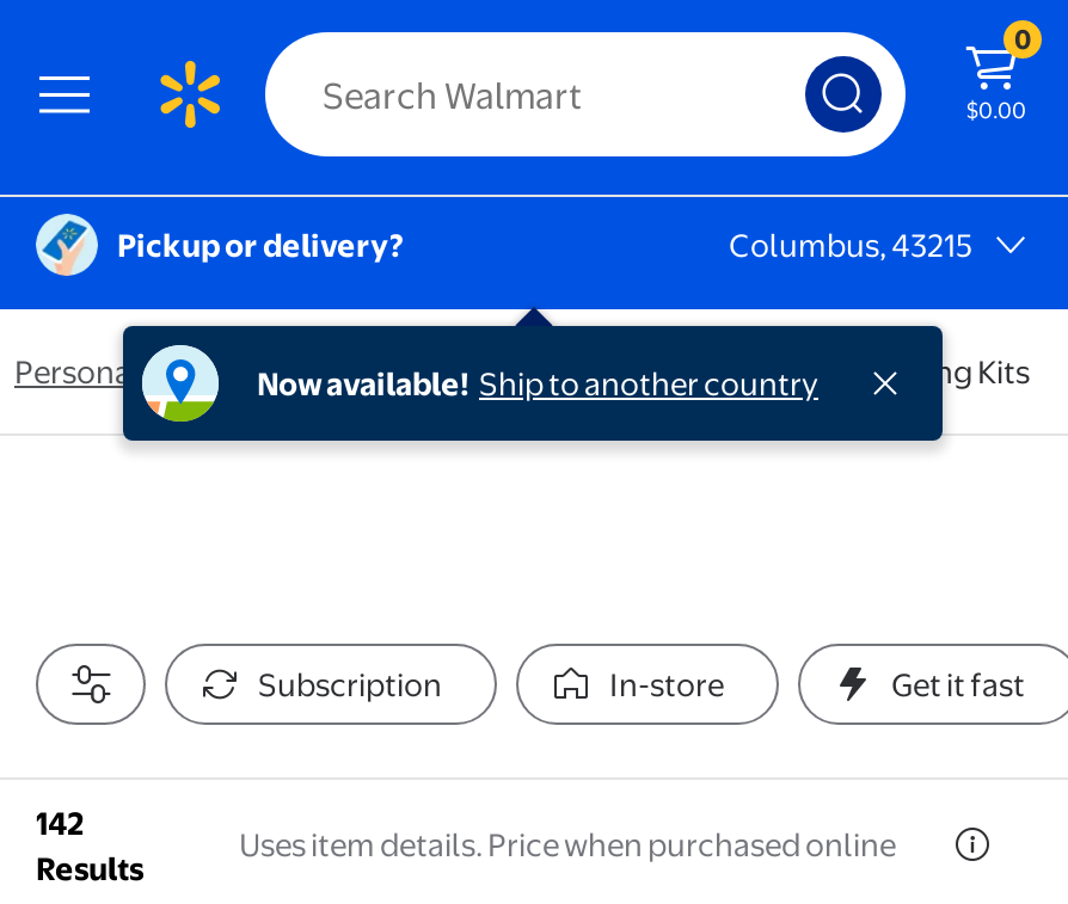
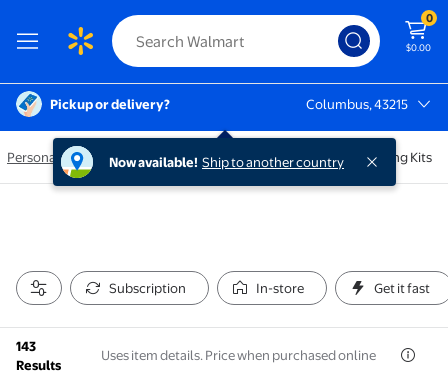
[36,804,84,842] 142 -> [16,338,36,354] 143

